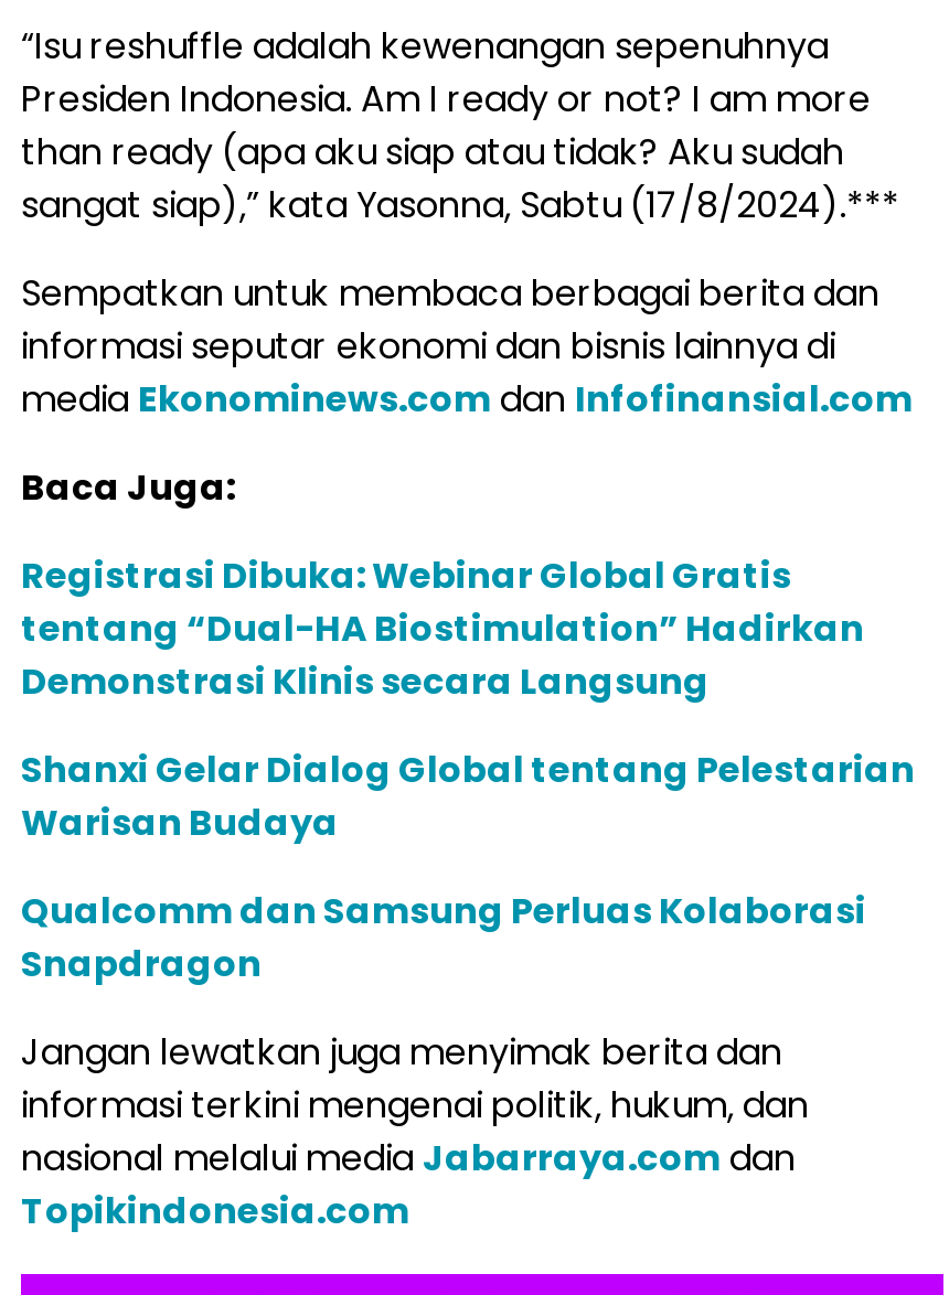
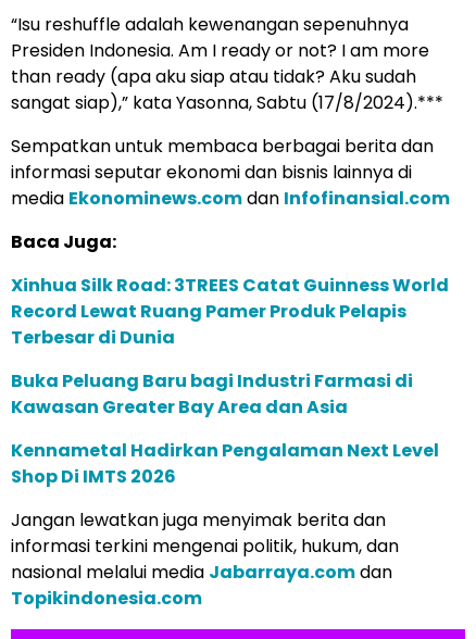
[21,551,864,708] Registrasi Dibuka: Webinar Global Gratis | tentang “Dual-HA Biostimulation” Hadirkan | Demonstrasi Klinis secara Langsung -> [11,273,449,350] Xinhua Silk Road: 3TREES Catat Guinness World | Record Lewat Ruang Pamer Produk Pelapis | Terbesar di Dunia
[21,745,915,849] Shanxi Gelar Dialog Global tentang Pelestarian | Warisan Budaya -> [11,368,413,419] Buka Peluang Baru bagi Industri Farmasi di | Kawasan Greater Bay Area dan Asia
[21,886,866,990] Qualcomm dan Samsung Perluas Kolaborasi | Snapdragon -> [11,438,439,489] Kennametal Hadirkan Pengalaman Next Level | Shop Di IMTS 2026

